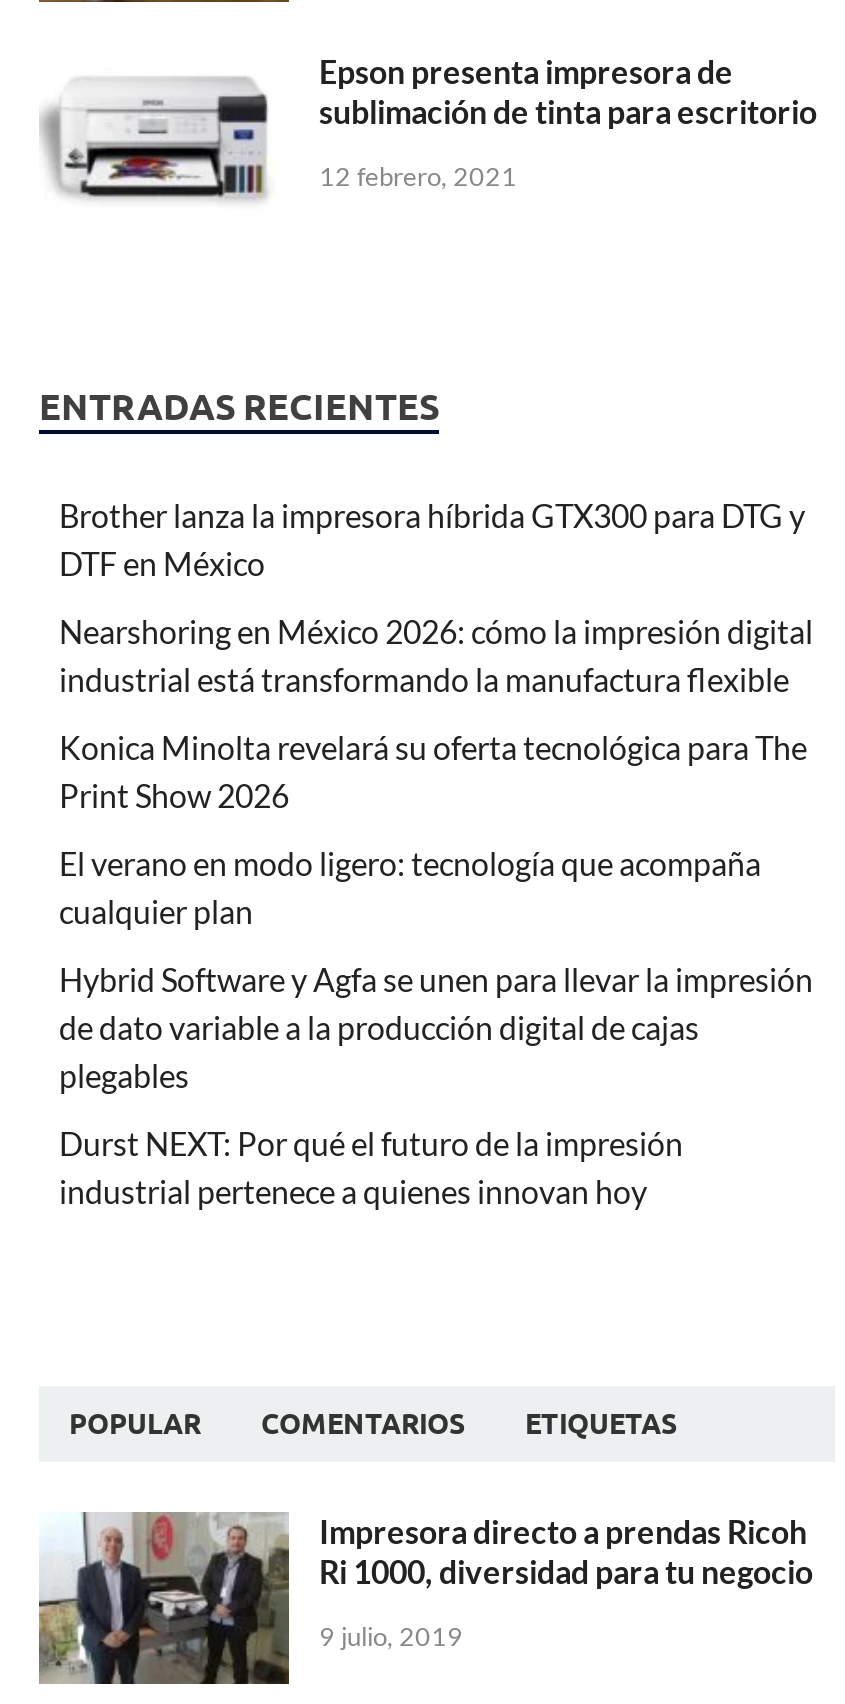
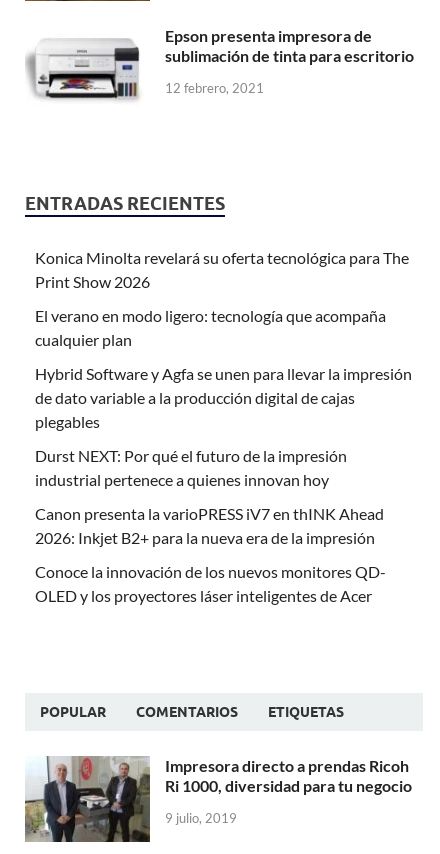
[59,496,813,698] Brother lanza la impresora híbrida GTX300 para DTG y | DTF en México | Nearshoring en México 2026: cómo la impresión digital | industrial está transformando la manufactura flexible -> none
moved [59,728,813,1210] -> [35,248,412,489]: Konica Minolta revelará su oferta tecnológica para The | Print Show 2026 | El verano en modo ligero: tecnología que acompaña | ... | Durst NEXT: Por qué el futuro de la impresión | industrial pertenece a quienes innovan hoy
none -> [35,504,386,605] Canon presenta la varioPRESS iV7 en thINK Ahead | 2026: Inkjet B2+ para la nueva era de la impresión | Conoce la innovación de los nuevos monitores QD- | OLED y los proyectores láser inteligentes de Acer

